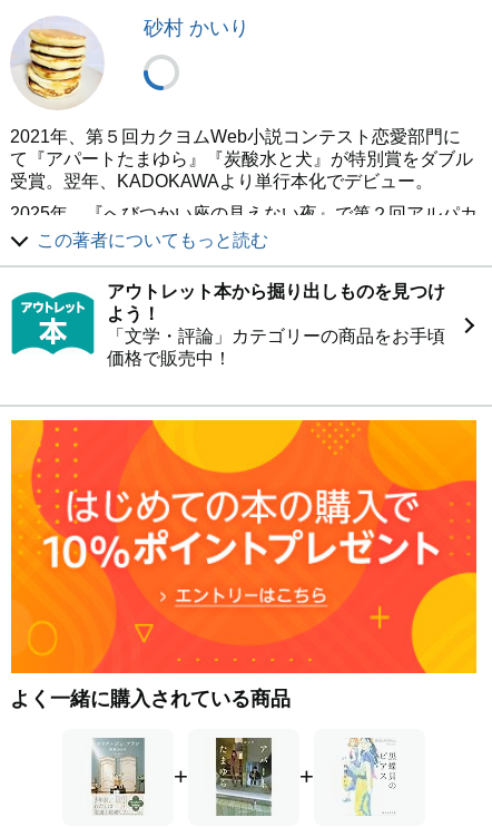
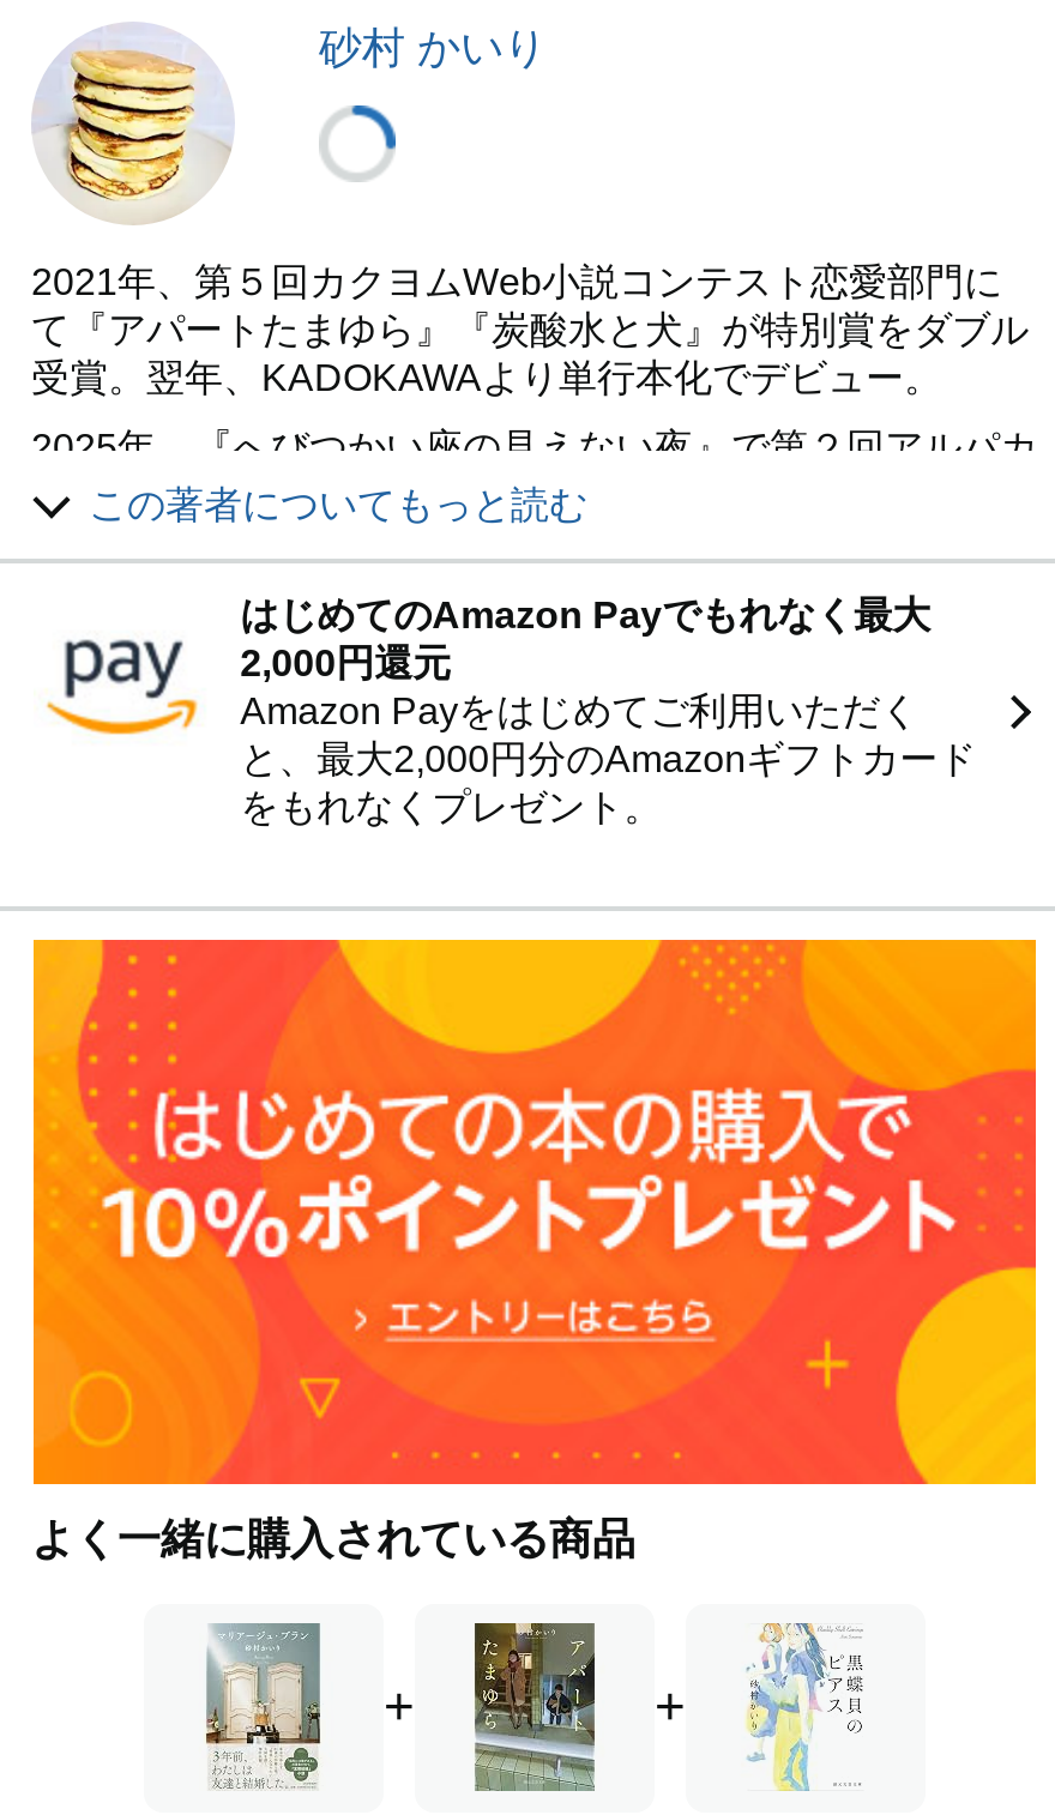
[142,56,178,91] [image] -> [321,103,398,180] [image]
[10,282,445,368] [image] | アウトレット本から掘り出しものを見つけ | よう！ | 「文学・評論」カテゴリーの商品をお手頃 | 価格で販売中！ -> [34,595,976,827] [image] | はじめてのAmazon Payでもれなく最大 | 2,000円還元 | Amazon Payをはじめてご利用いただく | と、最大2,000円分のAmazonギフトカード | をもれなくプレゼント。

